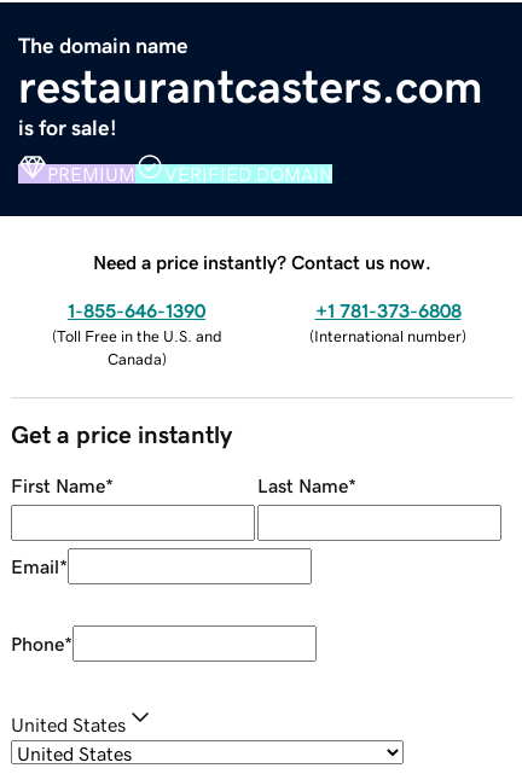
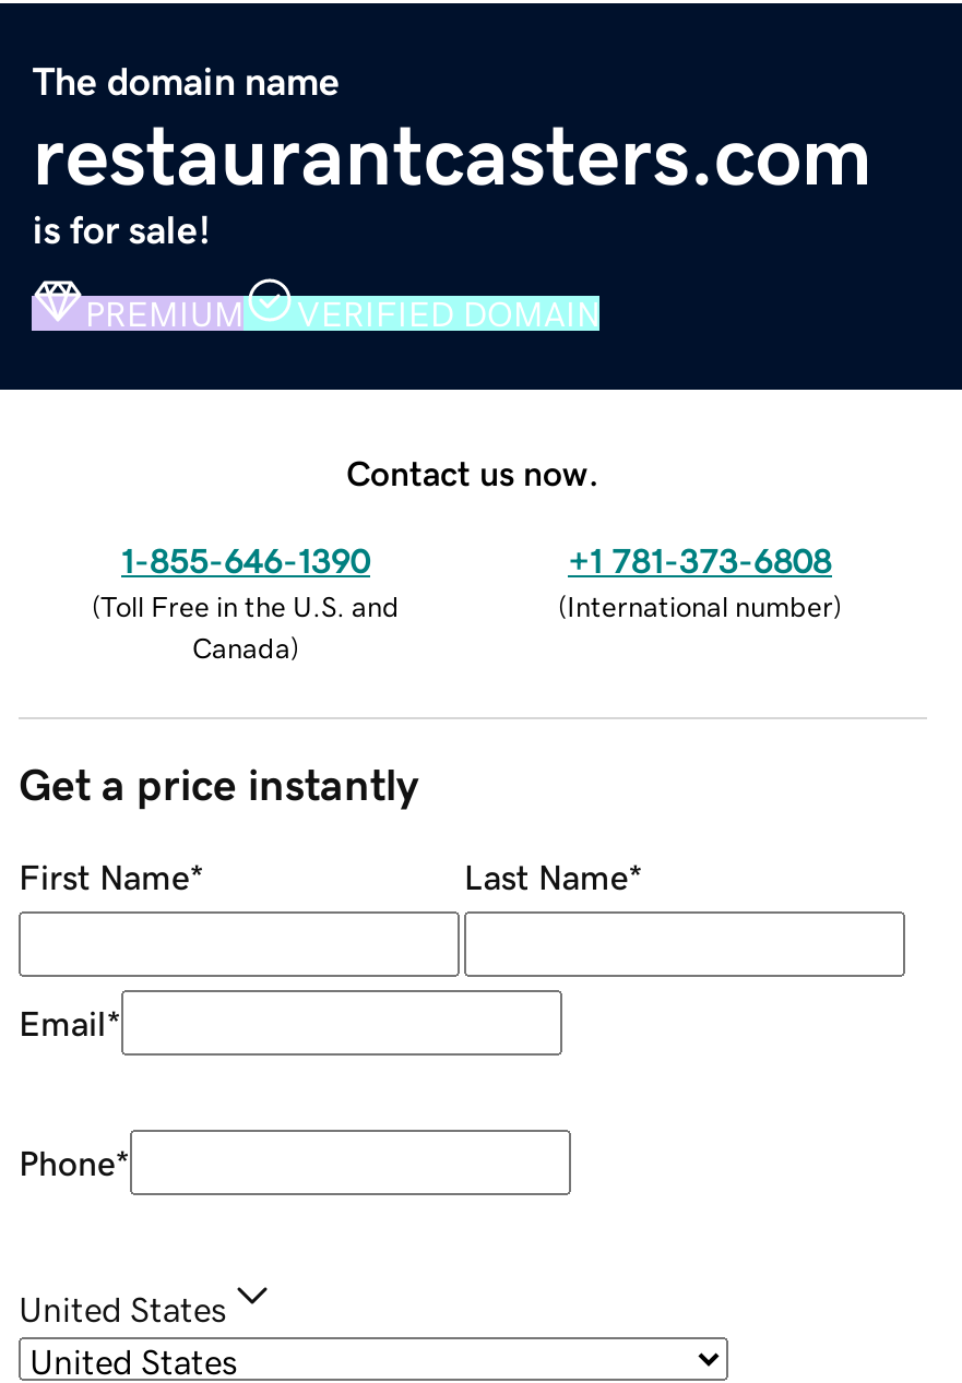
[93,252,431,271] Need a price instantly? Contact us now. -> [346,454,599,489] Contact us now.

